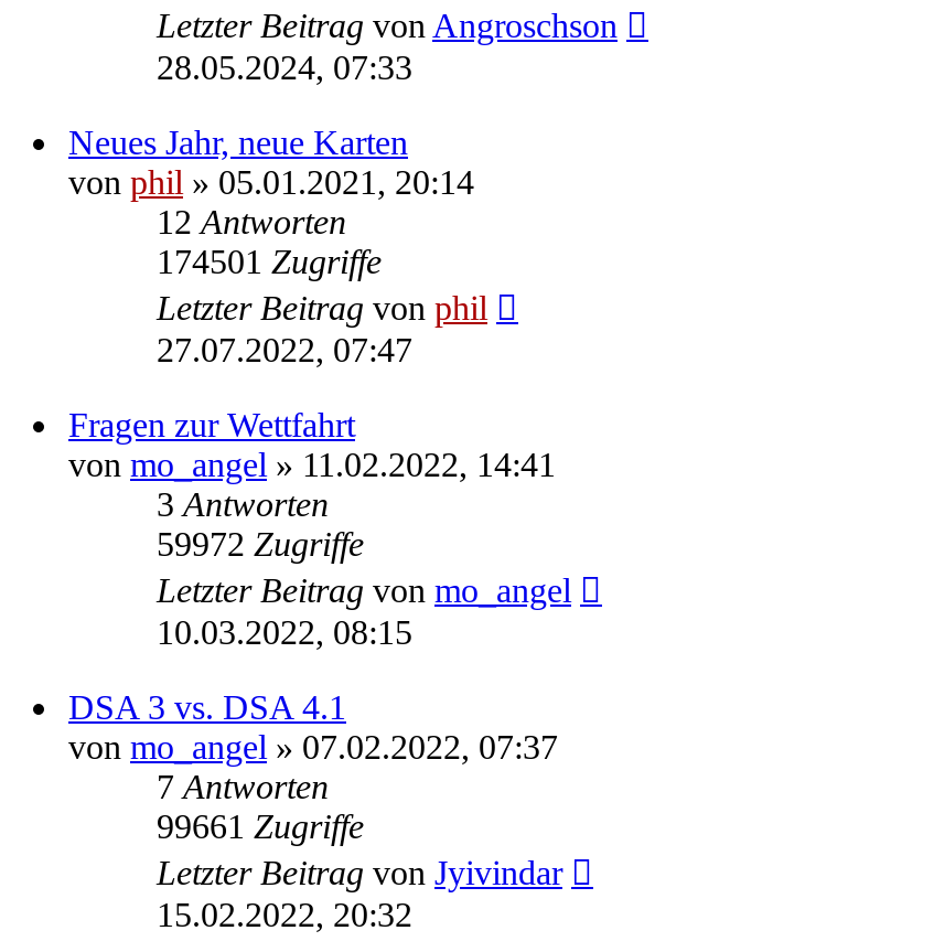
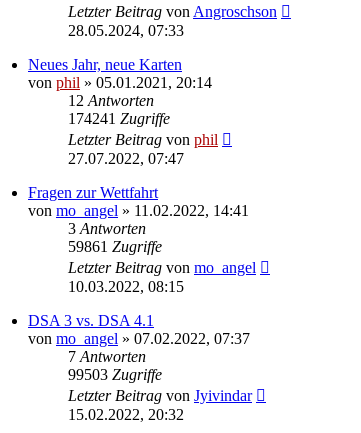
[157,242,382,280] 174501 Zugriffe -> [68,110,170,127] 174241 Zugriffe
[157,525,364,562] 59972 Zugriffe -> [68,238,162,255] 59861 Zugriffe
[157,807,364,845] 99661 Zugriffe -> [68,366,162,383] 99503 Zugriffe

